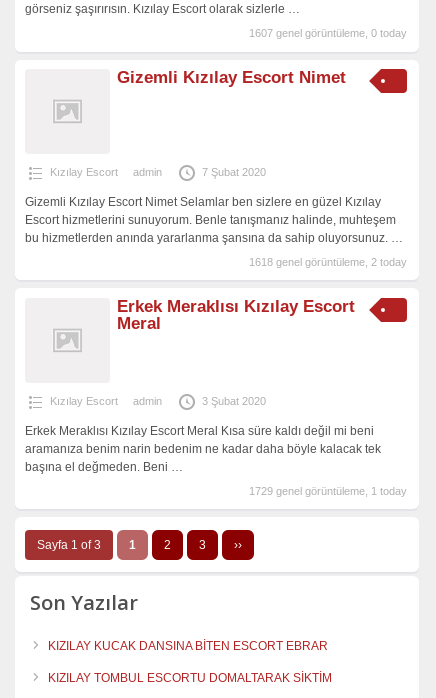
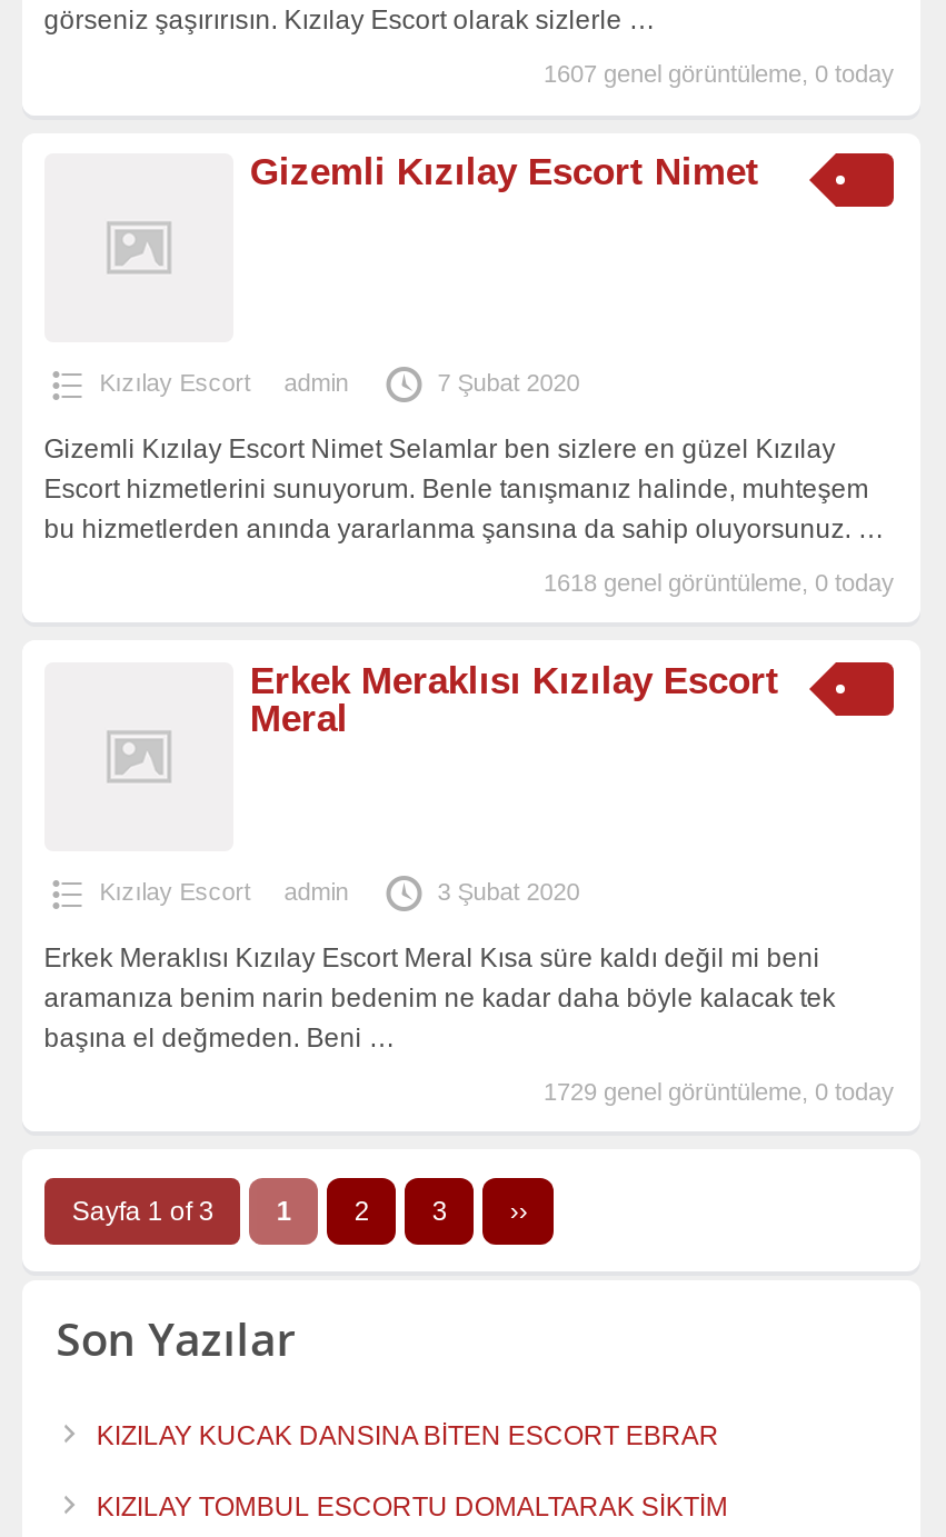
[249,256,407,268] 1618 genel görüntüleme, 2 today -> [543,569,895,596] 1618 genel görüntüleme, 0 today
[249,485,407,497] 1729 genel görüntüleme, 1 today -> [543,1078,895,1104] 1729 genel görüntüleme, 0 today

